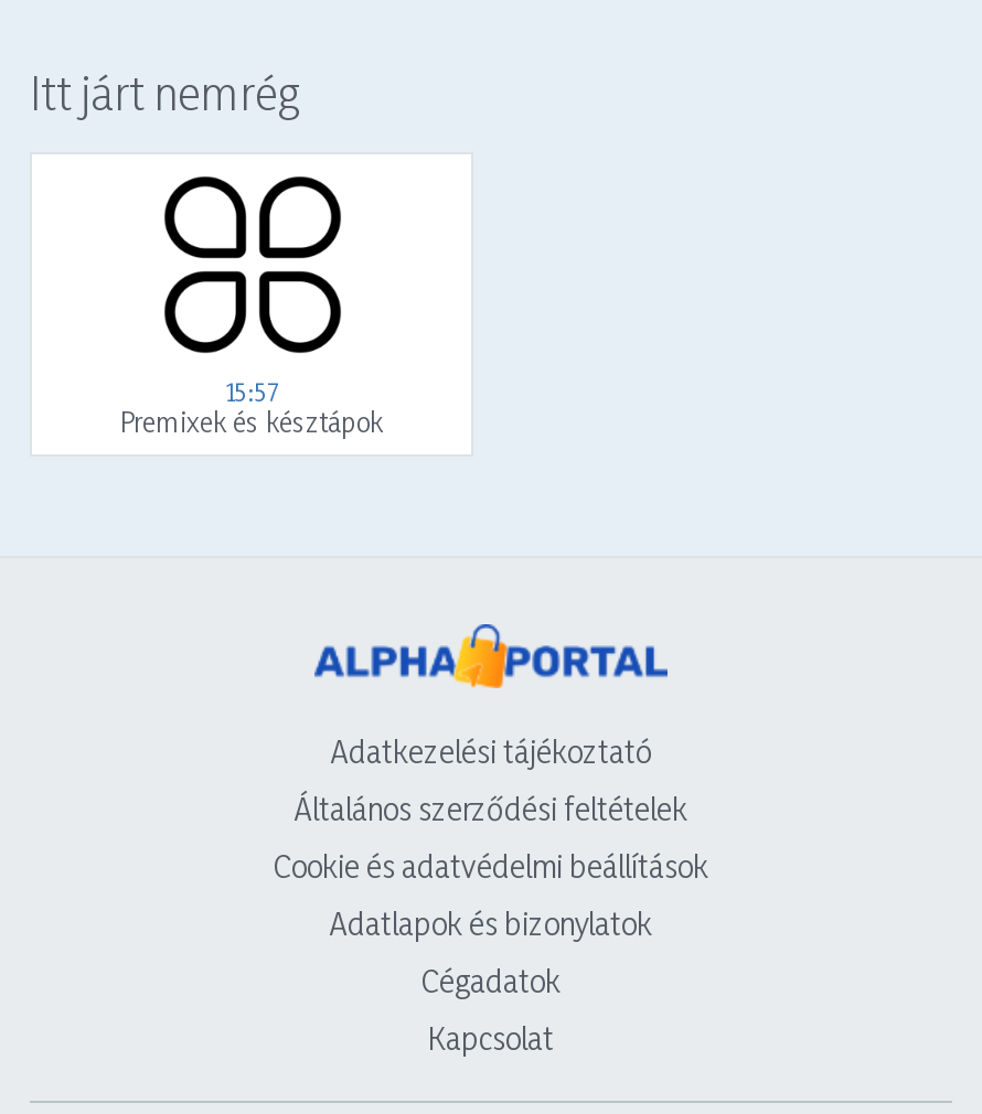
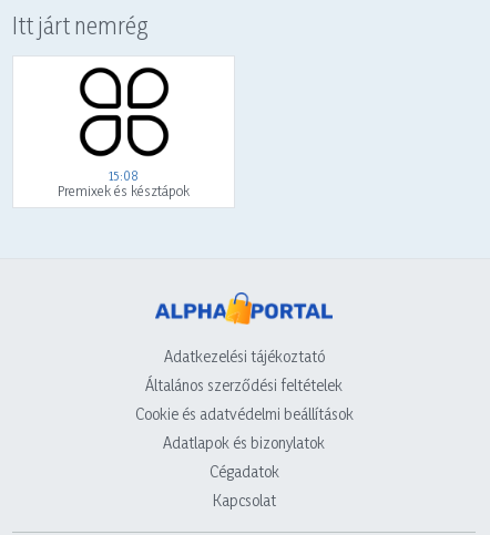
[225,372,278,407] 15:57 -> [109,166,139,183] 15:08

